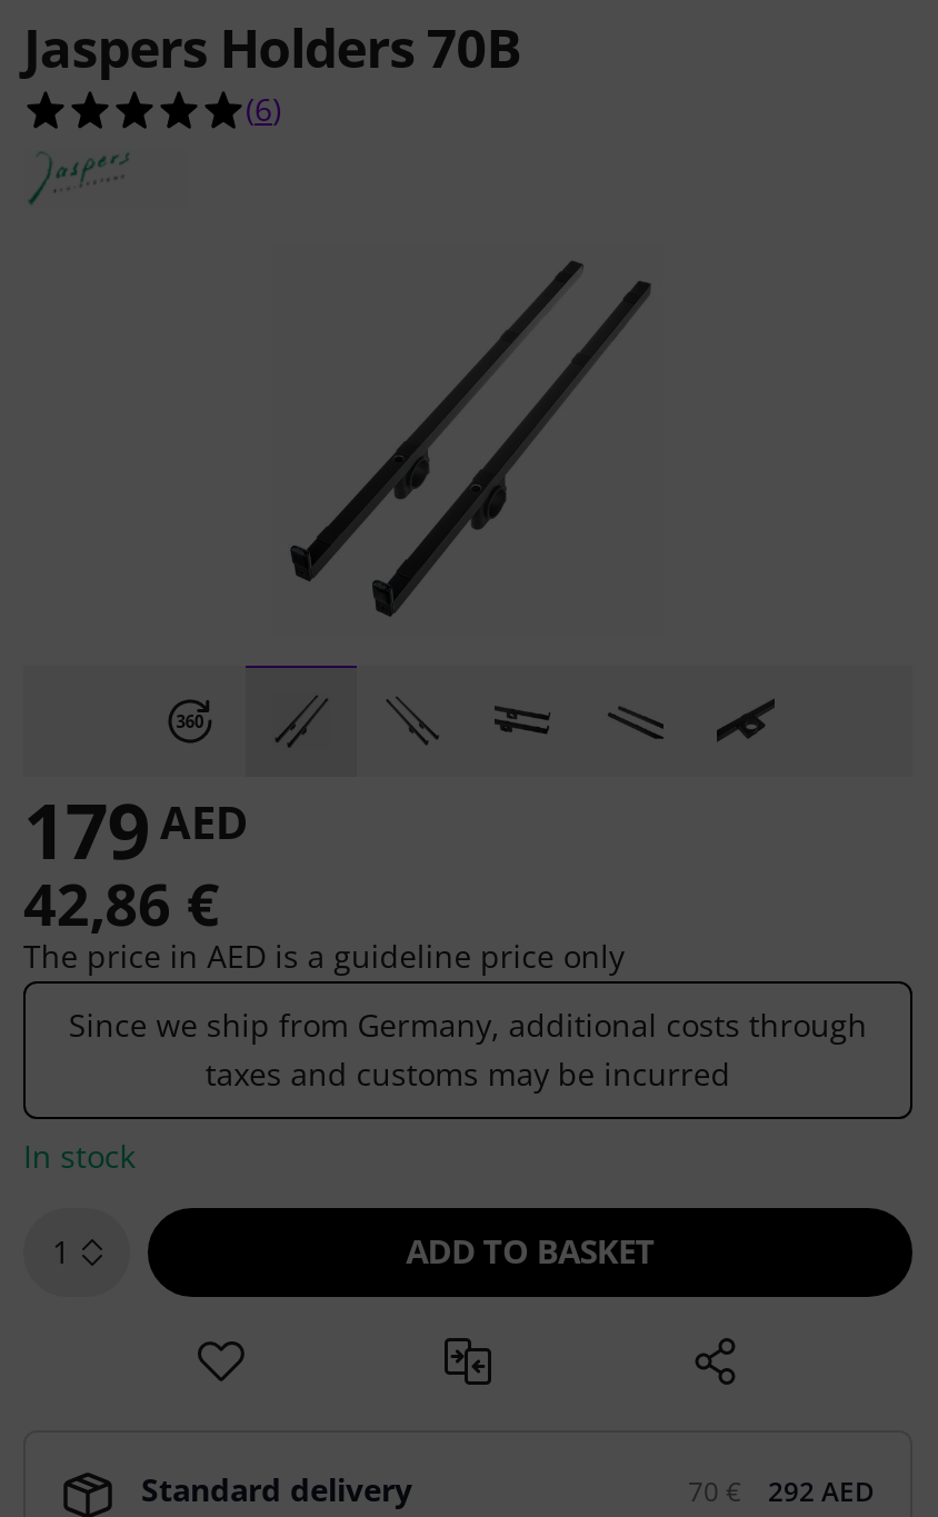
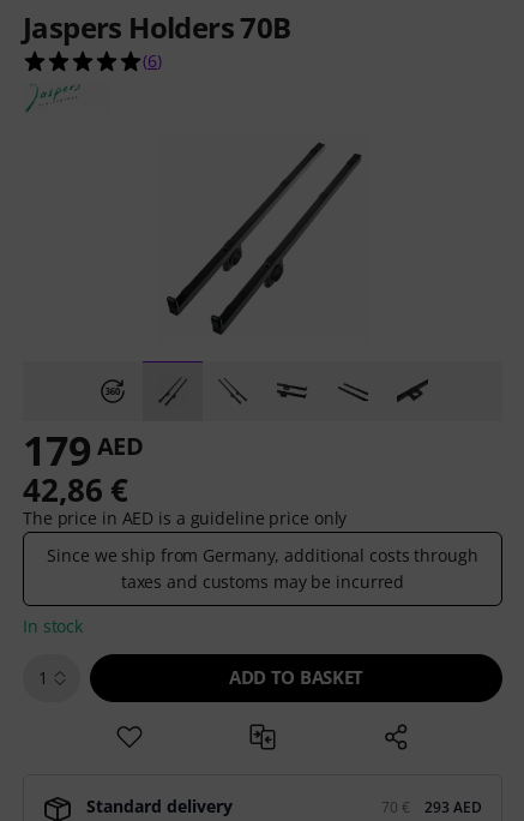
[768,1473,875,1510] 292 AED -> [424,797,482,817] 293 AED

